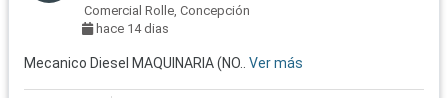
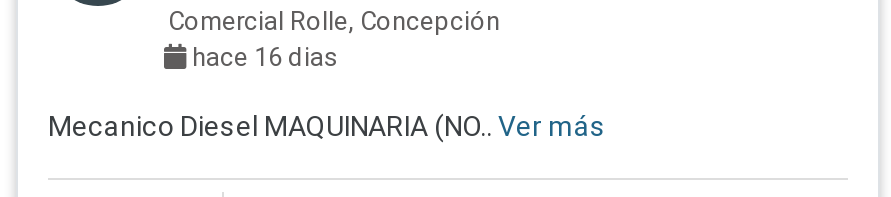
[93,21,169,36] hace 14 dias -> [186,42,338,72] hace 16 dias

